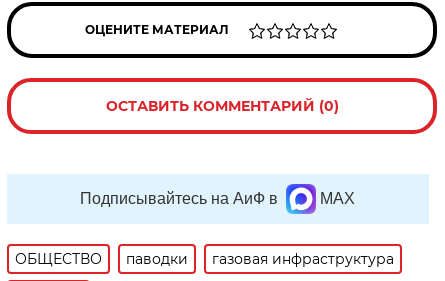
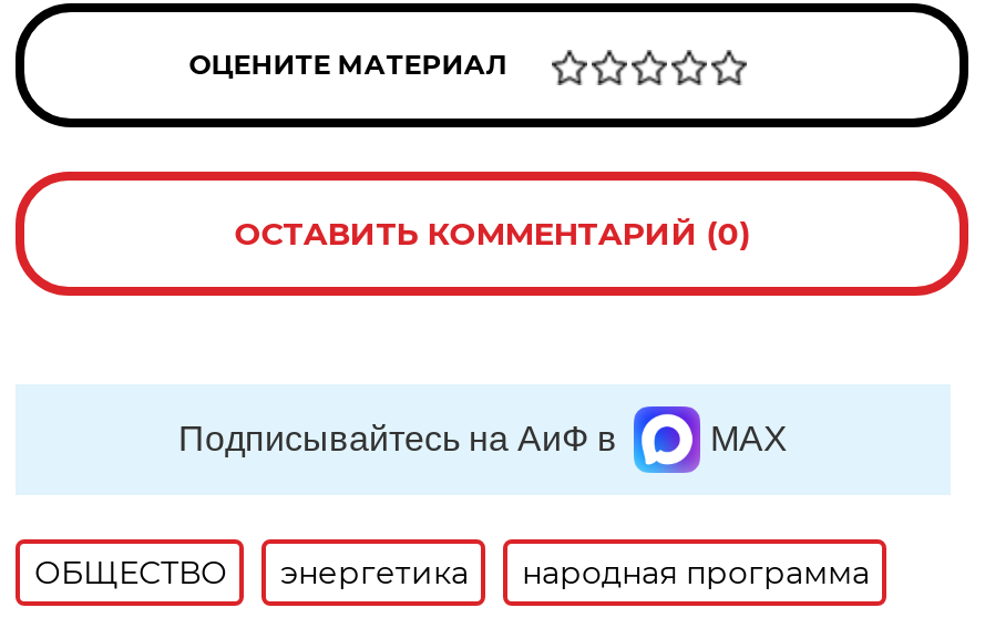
[126,250,394,268] паводки | газовая инфраструктура -> [280,552,870,592] энергетика | народная программа

